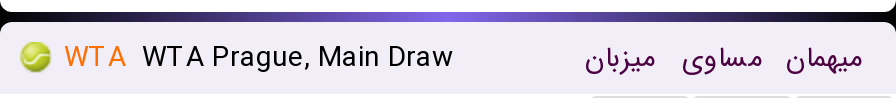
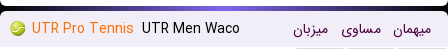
[64,36,454,80] WTA WTA Prague, Main Draw -> [32,18,240,40] UTR Pro Tennis UTR Men Waco

